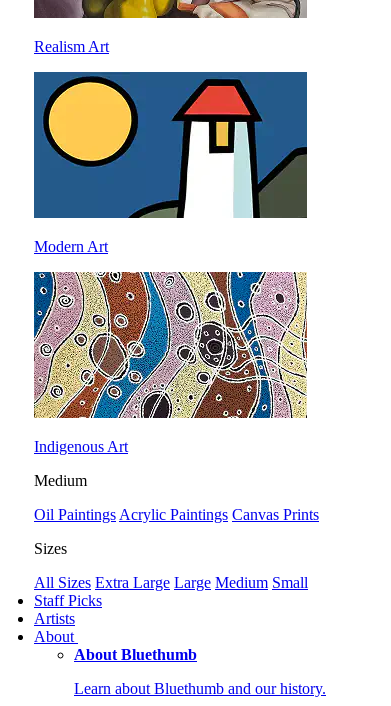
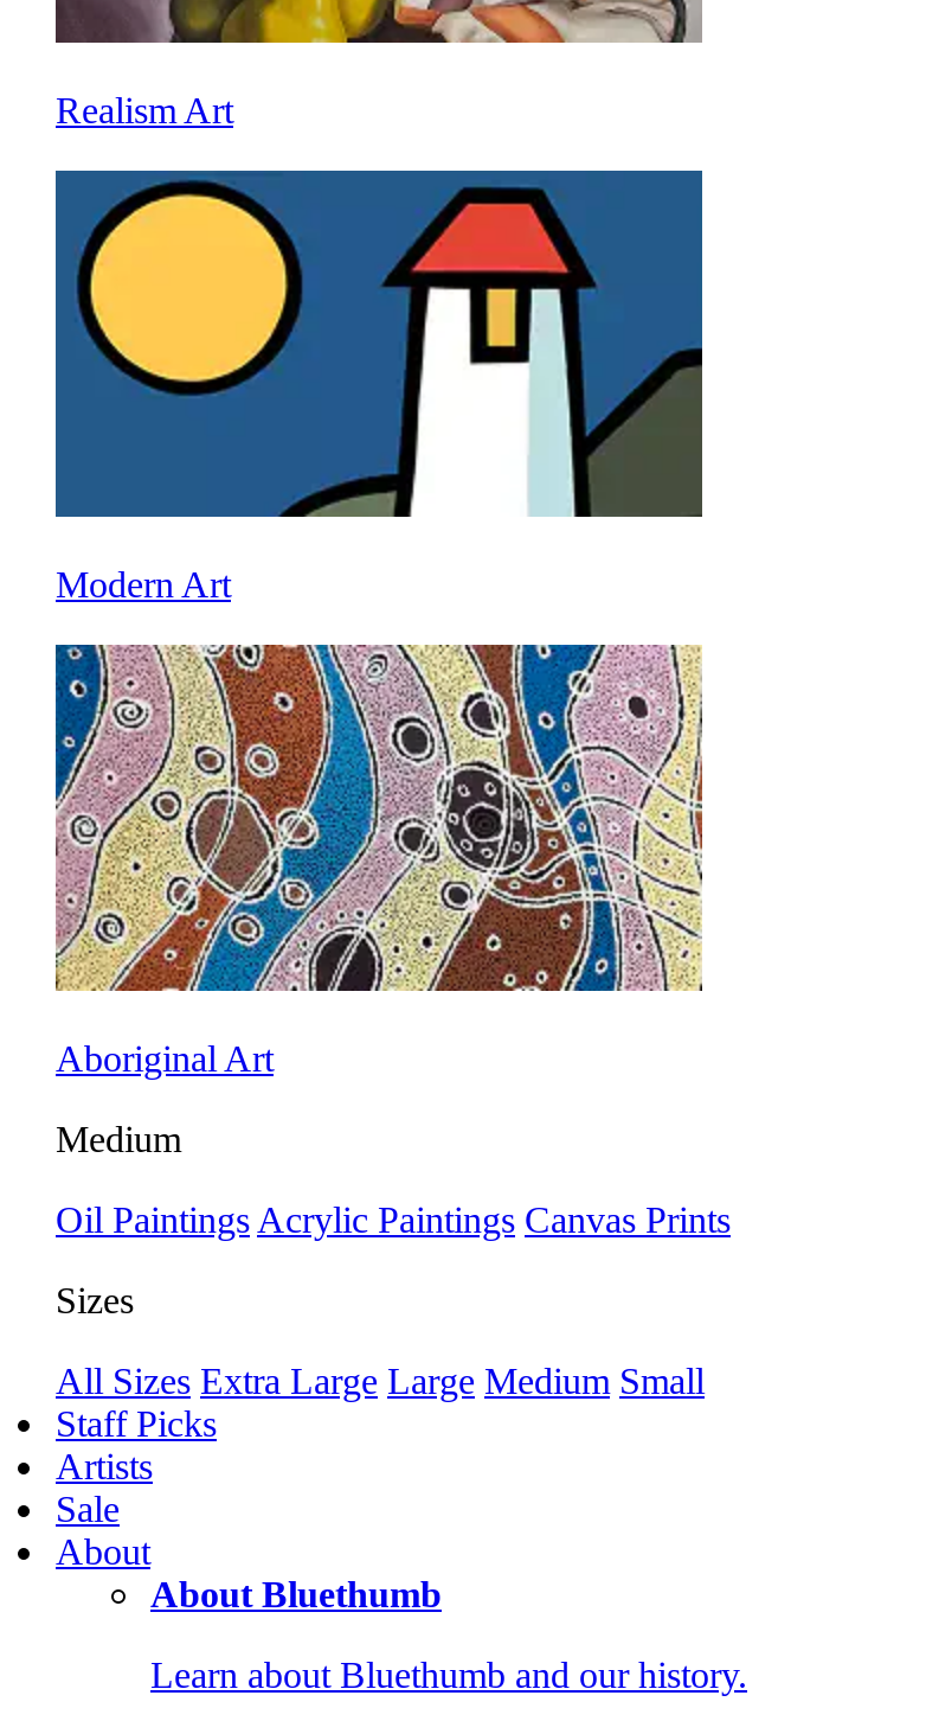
[34,438,128,455] Indigenous Art -> [56,1038,274,1079] Aboriginal Art
none -> [56,1489,120,1529] Sale

